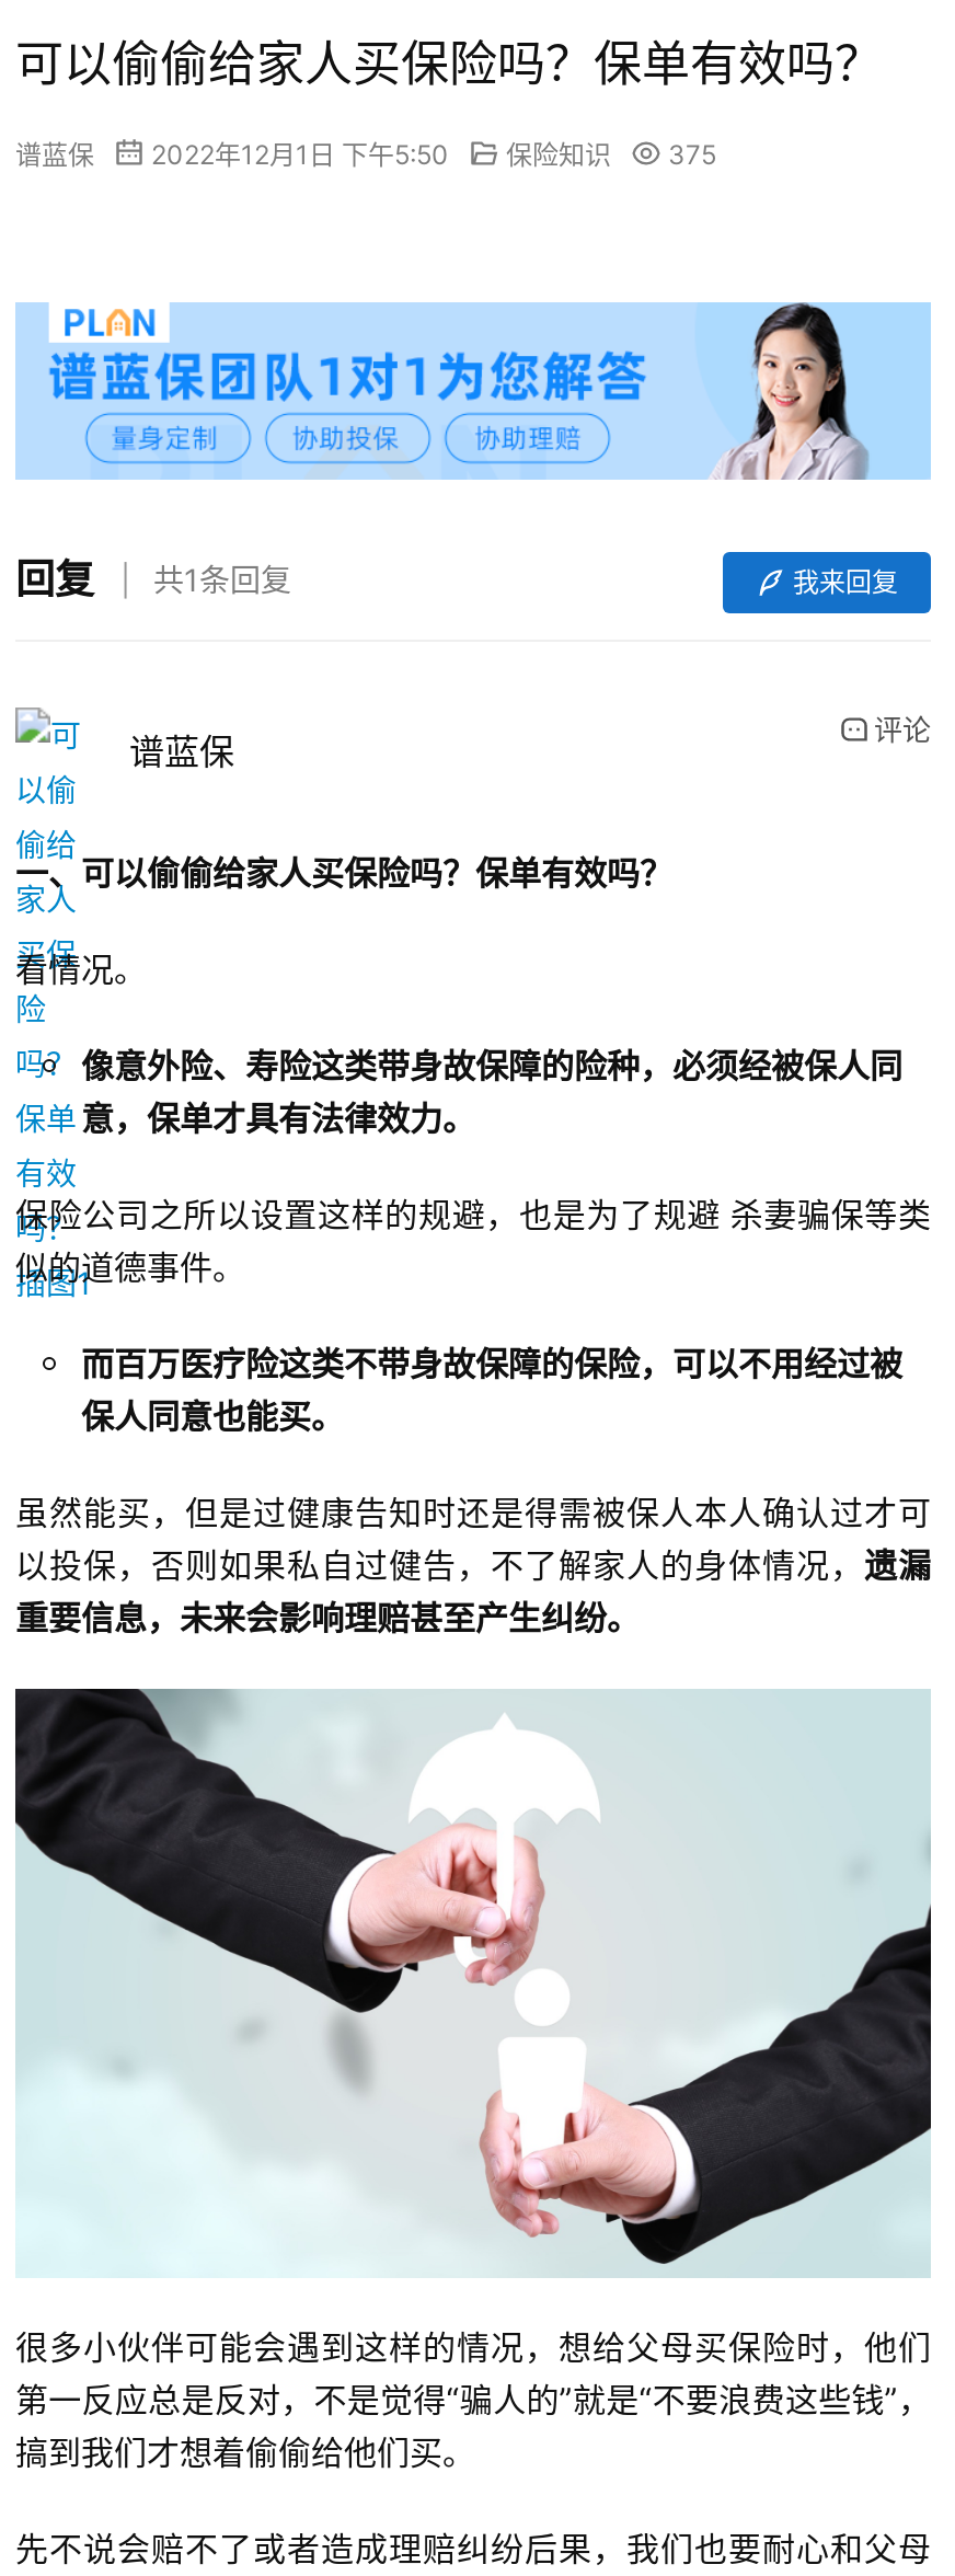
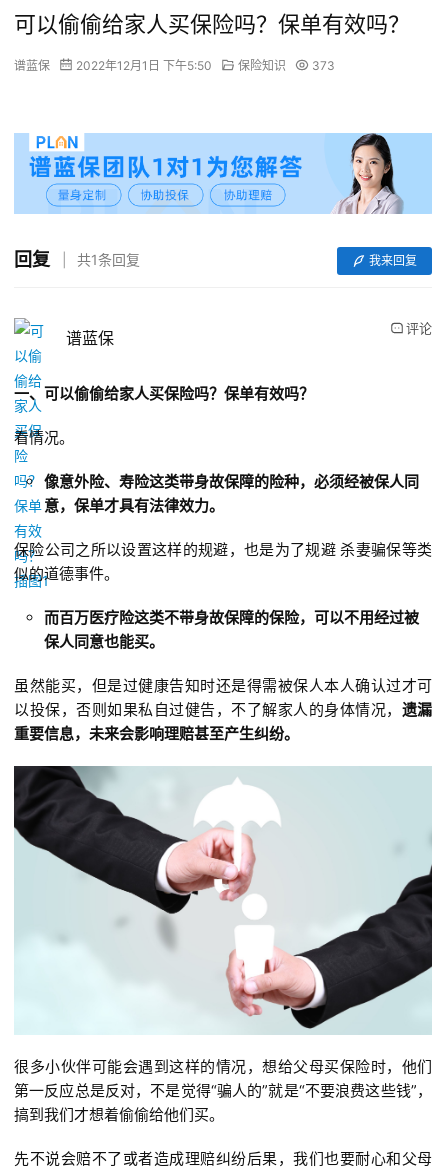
[15,138,716,171] 谱蓝保 2022年12月1日 下午5:50 保险知识 375 -> [14,58,335,73] 谱蓝保 2022年12月1日 下午5:50 保险知识 373

